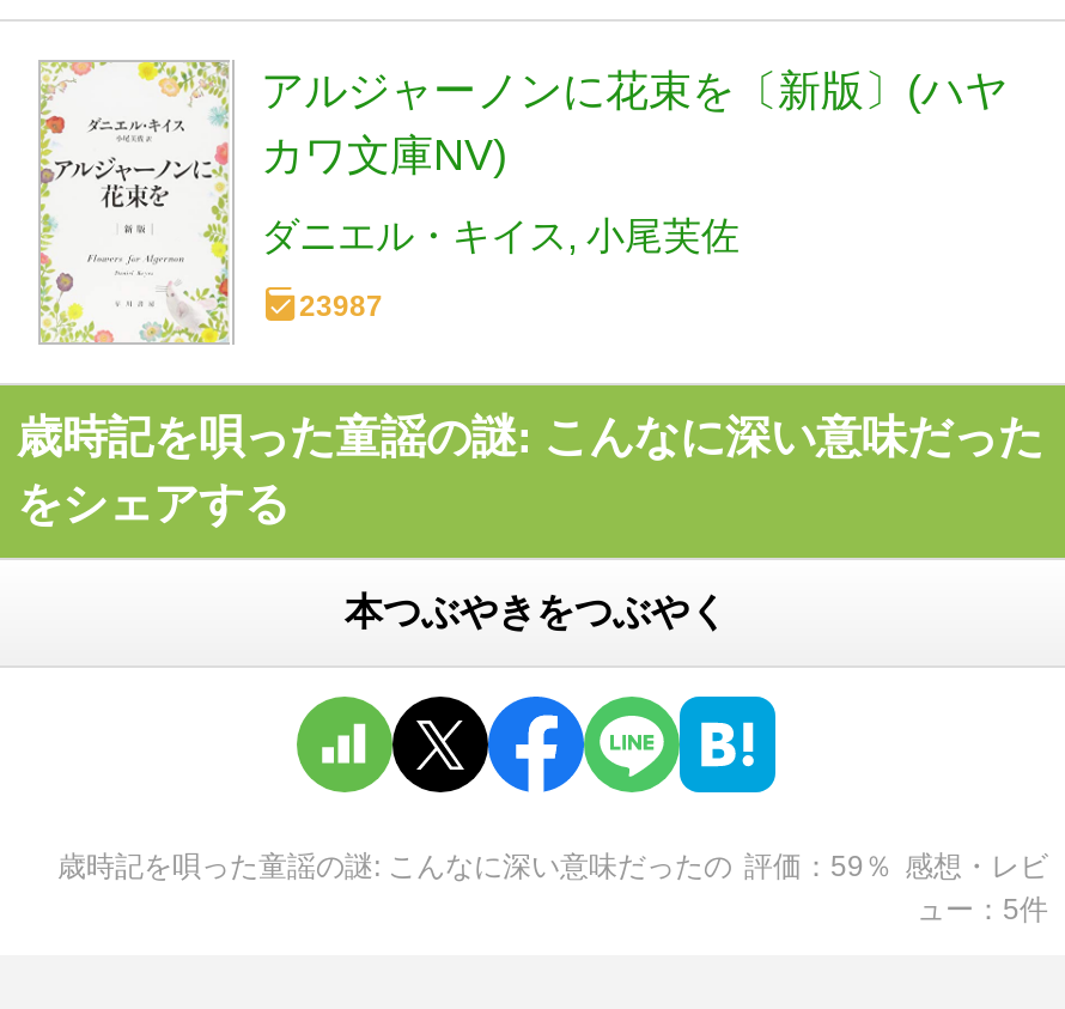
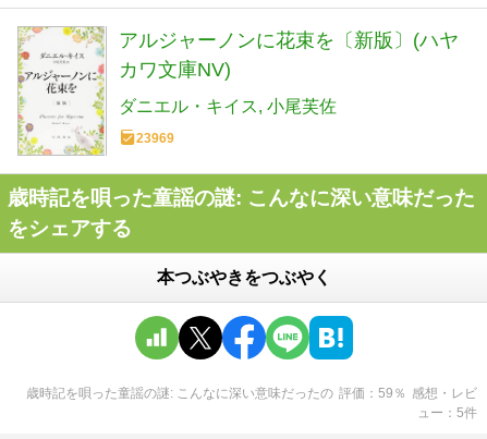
[299,290,383,323] 23987 -> [136,131,174,146] 23969

